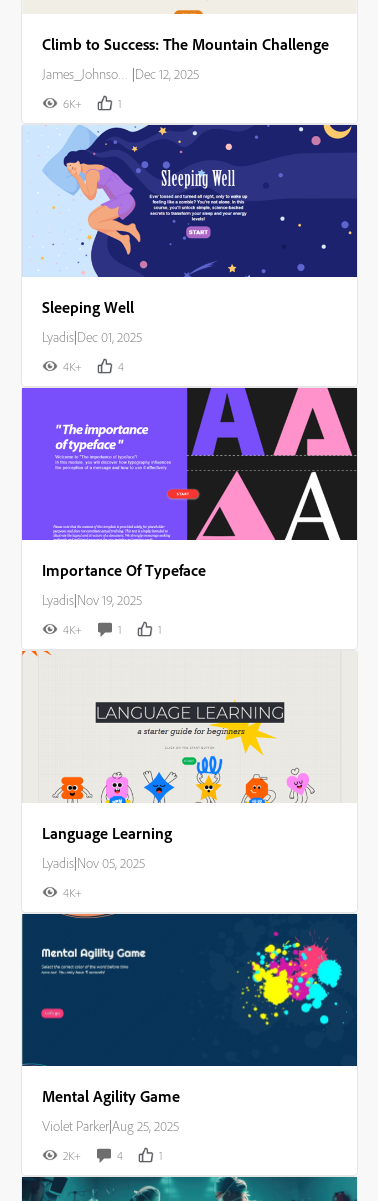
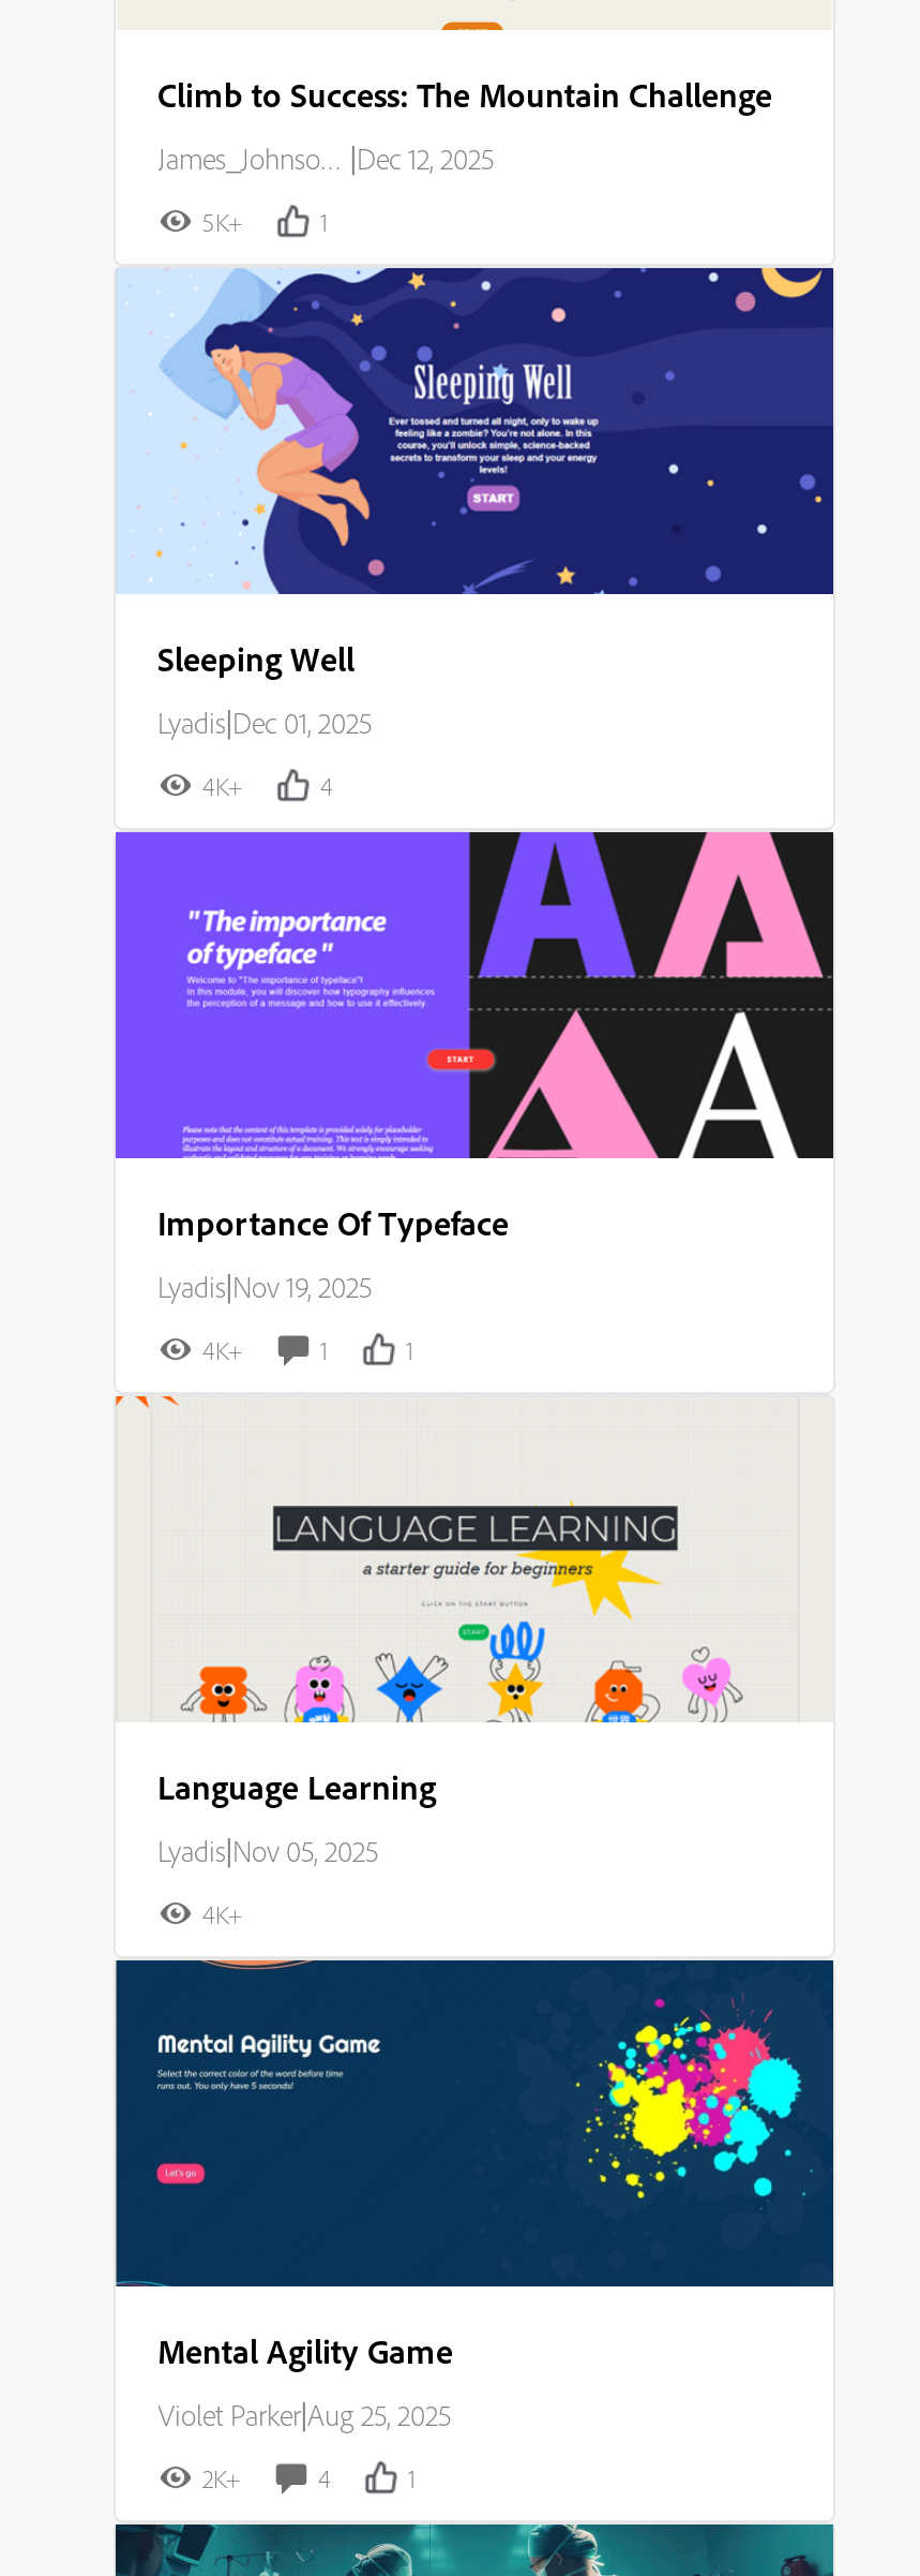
[62,96,81,111] 6K+ -> [202,206,243,238] 5K+

